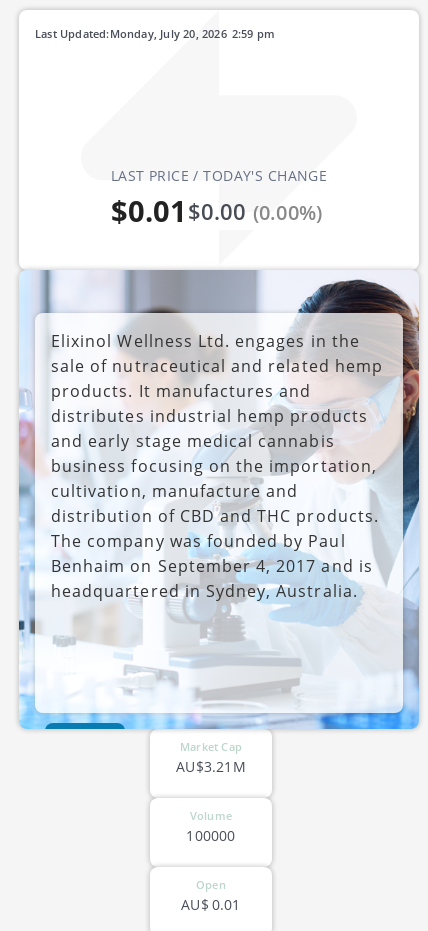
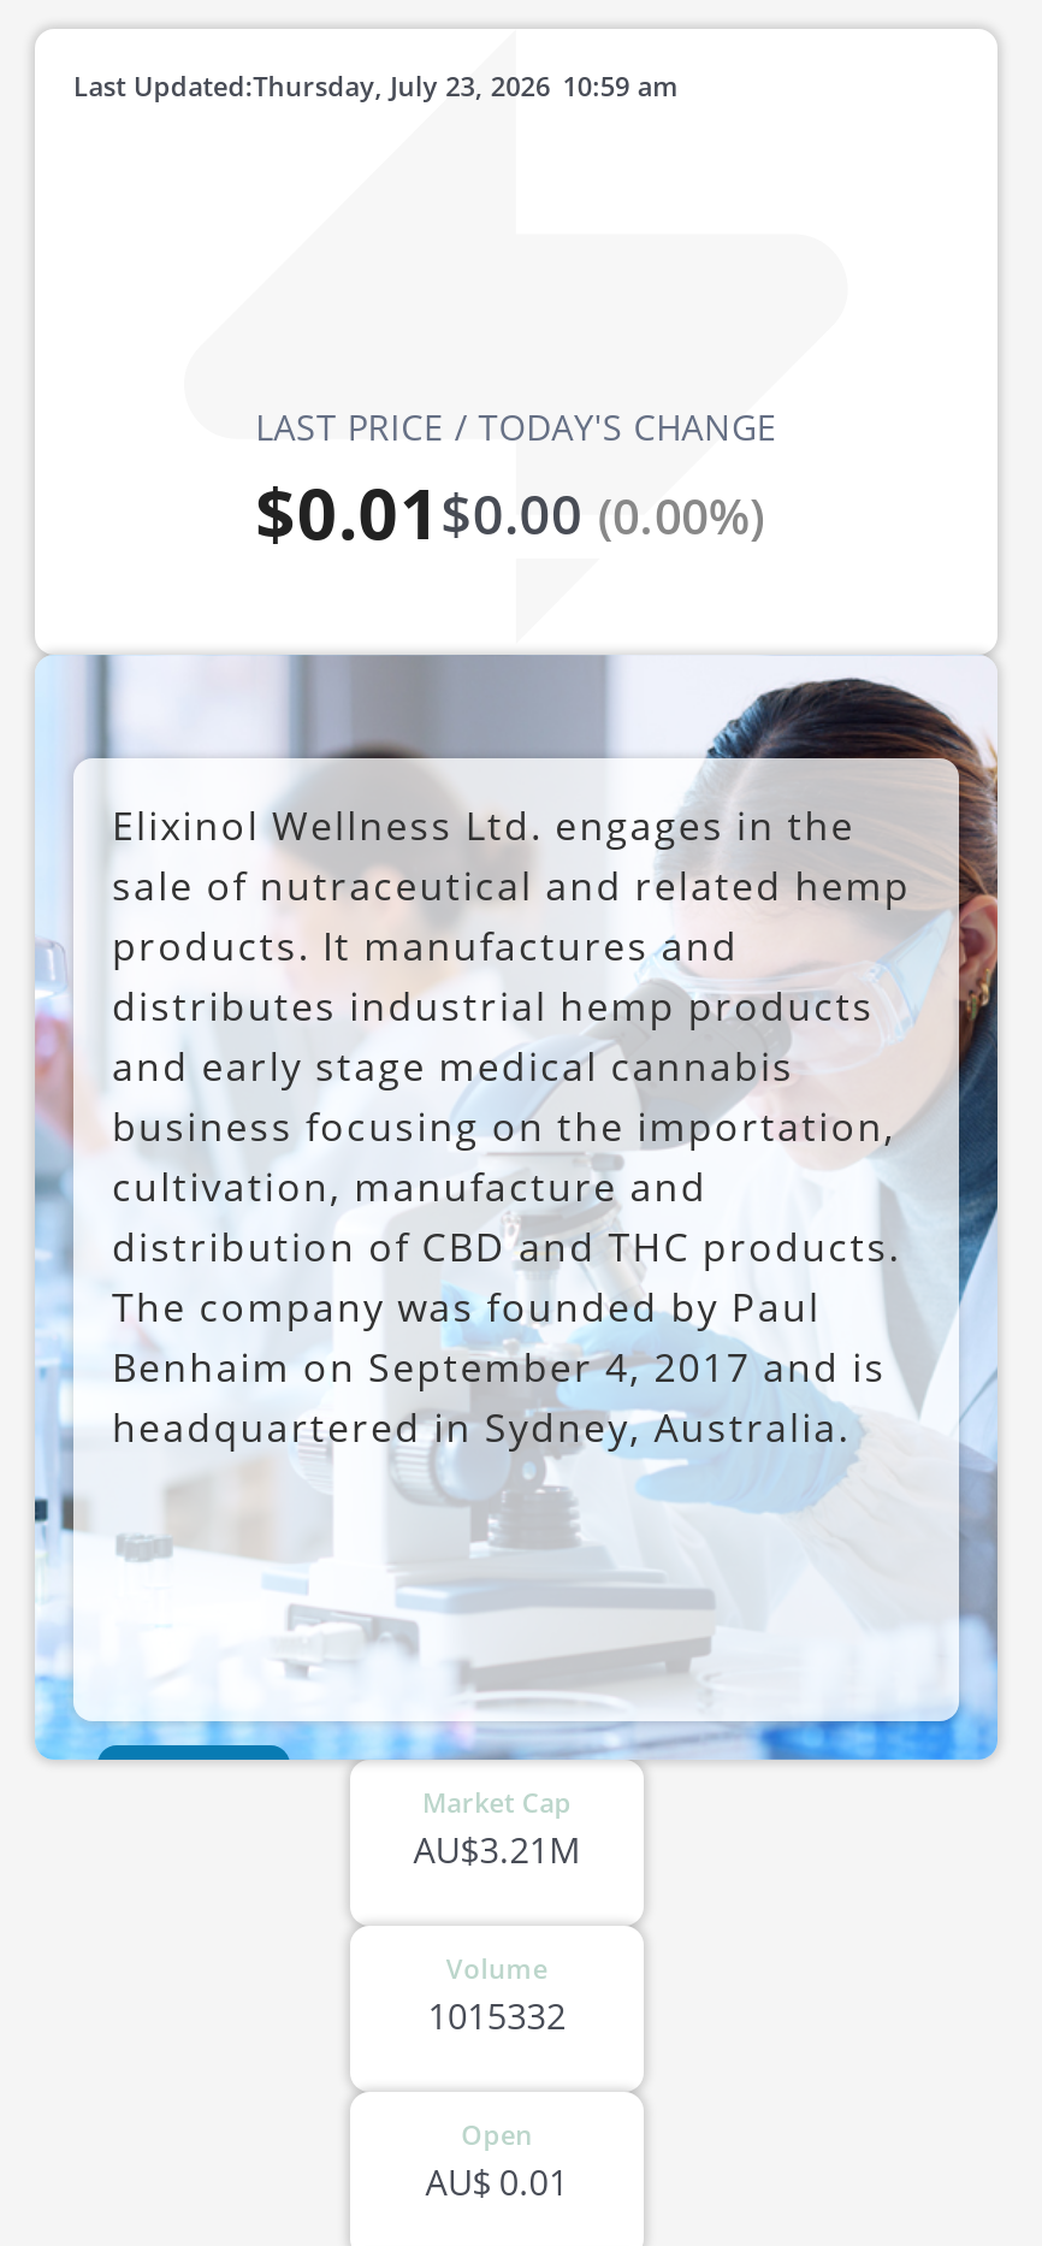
[110,26,275,41] 2:59 pm | Monday, July 20, 2026 -> [253,67,679,104] 10:59 am | Thursday, July 23, 2026
[186,826,236,845] 100000 -> [428,1993,566,2039] 1015332

